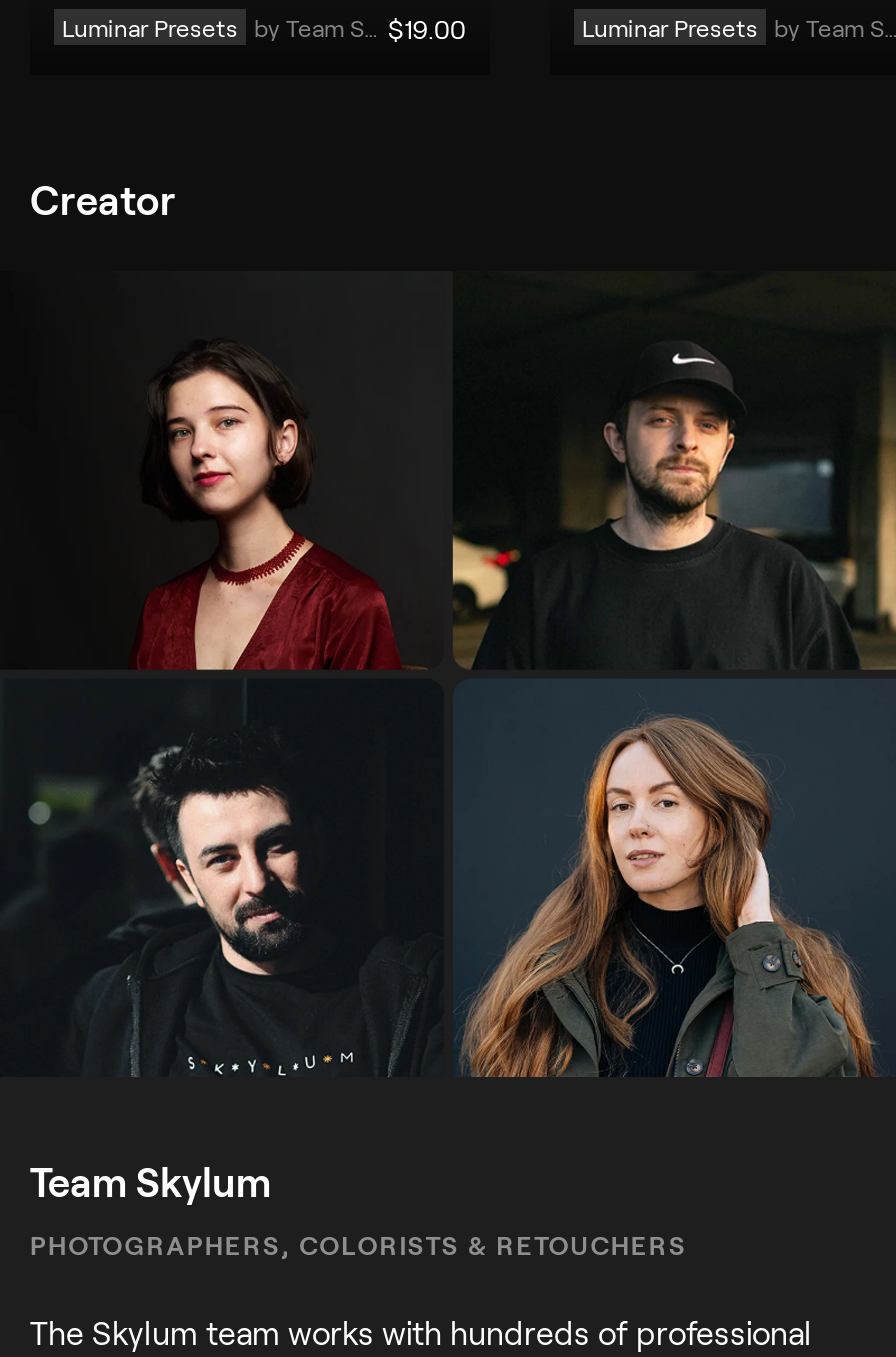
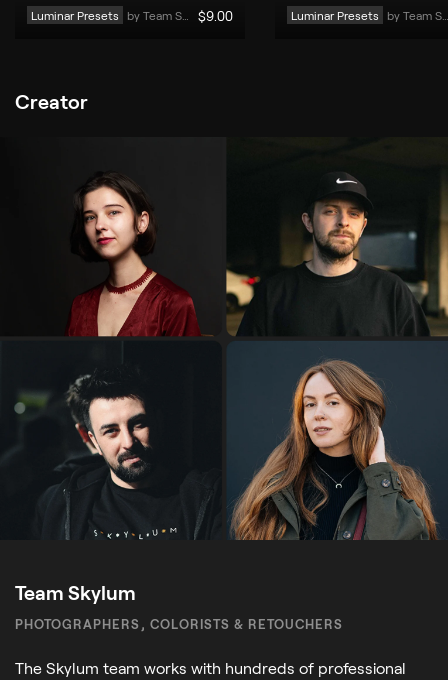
[388,13,466,45] $19.00 -> [198,8,233,24] $9.00

